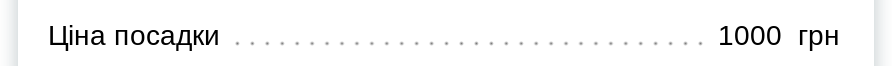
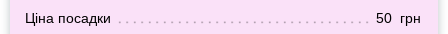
[718,19,840,51] 1000 грн -> [376,10,421,26] 50 грн

